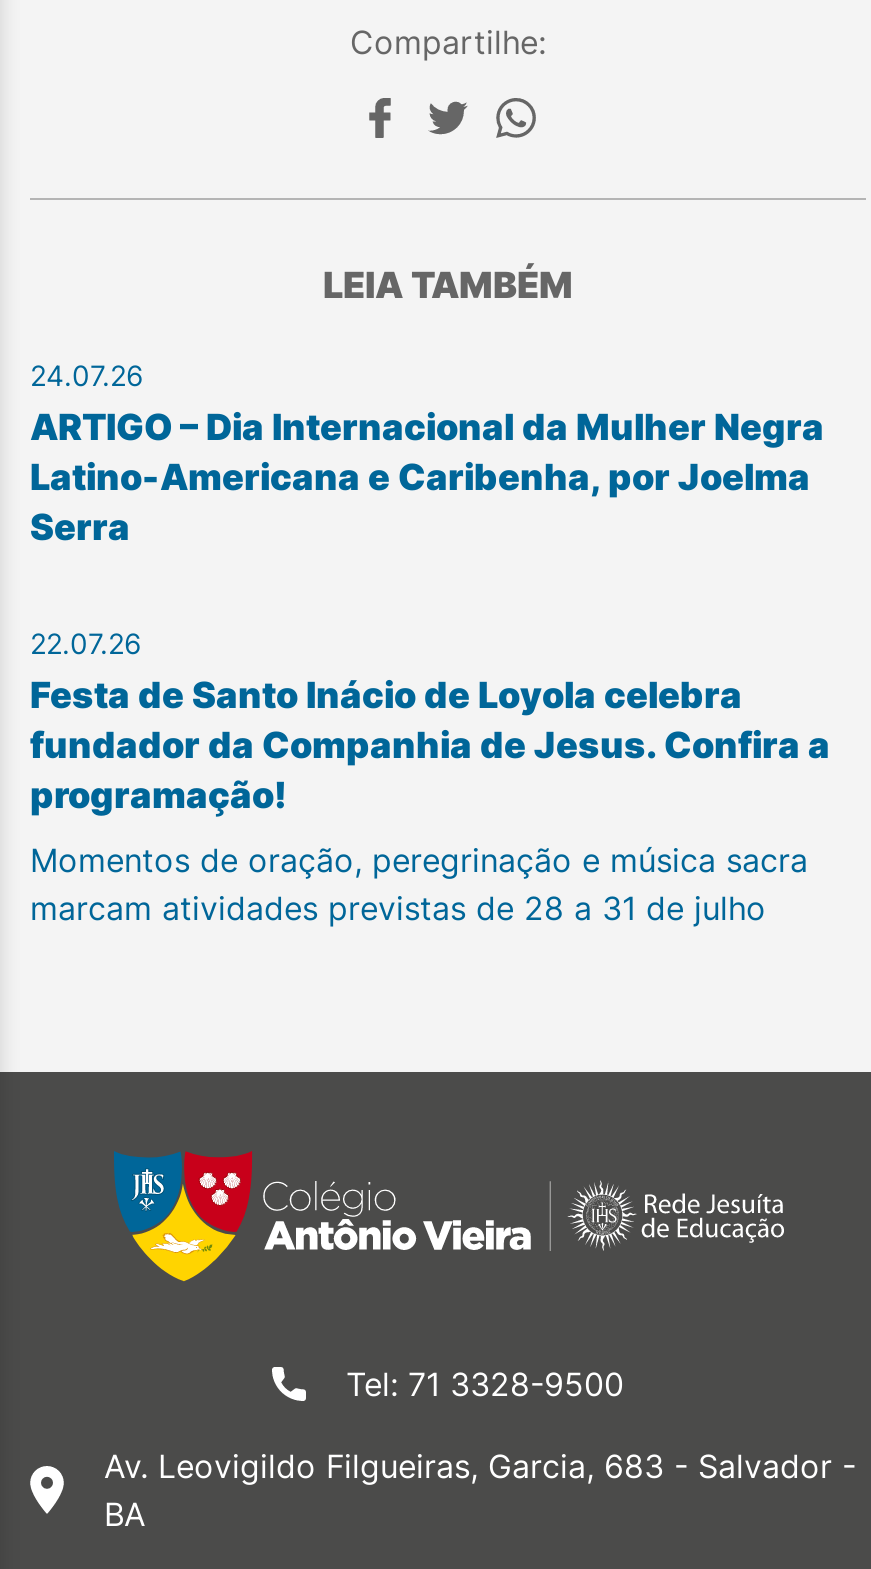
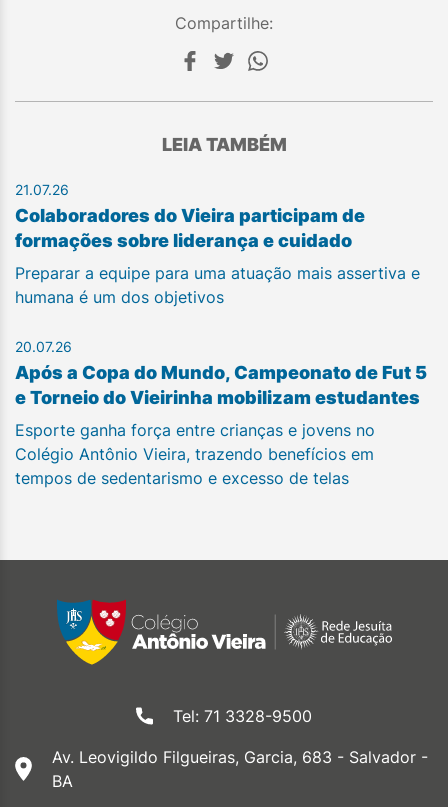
[30,359,830,929] 24.07.26 | ARTIGO – Dia Internacional da Mulher Negra | Latino-Americana e Caribenha, por Joelma | Serra | 22.07.26 | Festa de Santo Inácio de Loyola celebra | fundador da Companhia de Jesus. Confira a | programação! | Momentos de oração, peregrinação e música sacra | marcam atividades previstas de 28 a 31 de julho -> [15,181,427,488] 21.07.26 | Colaboradores do Vieira participam de | formações sobre liderança e cuidado | Preparar a equipe para uma atuação mais assertiva e | humana é um dos objetivos | 20.07.26 | Após a Copa do Mundo, Campeonato de Fut 5 | e Torneio do Vieirinha mobilizam estudantes | Esporte ganha força entre crianças e jovens no | Colégio Antônio Vieira, trazendo benefícios em | tempos de sedentarismo e excesso de telas

